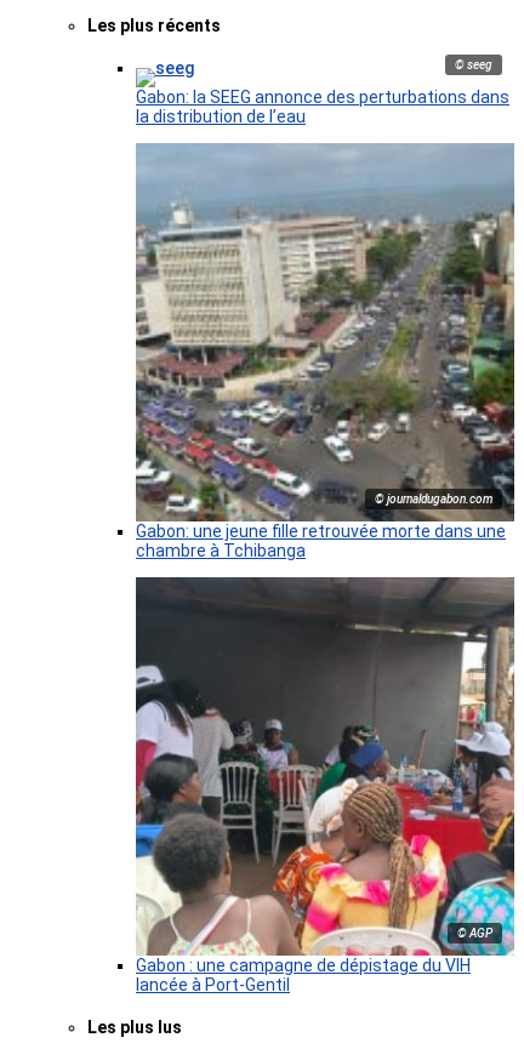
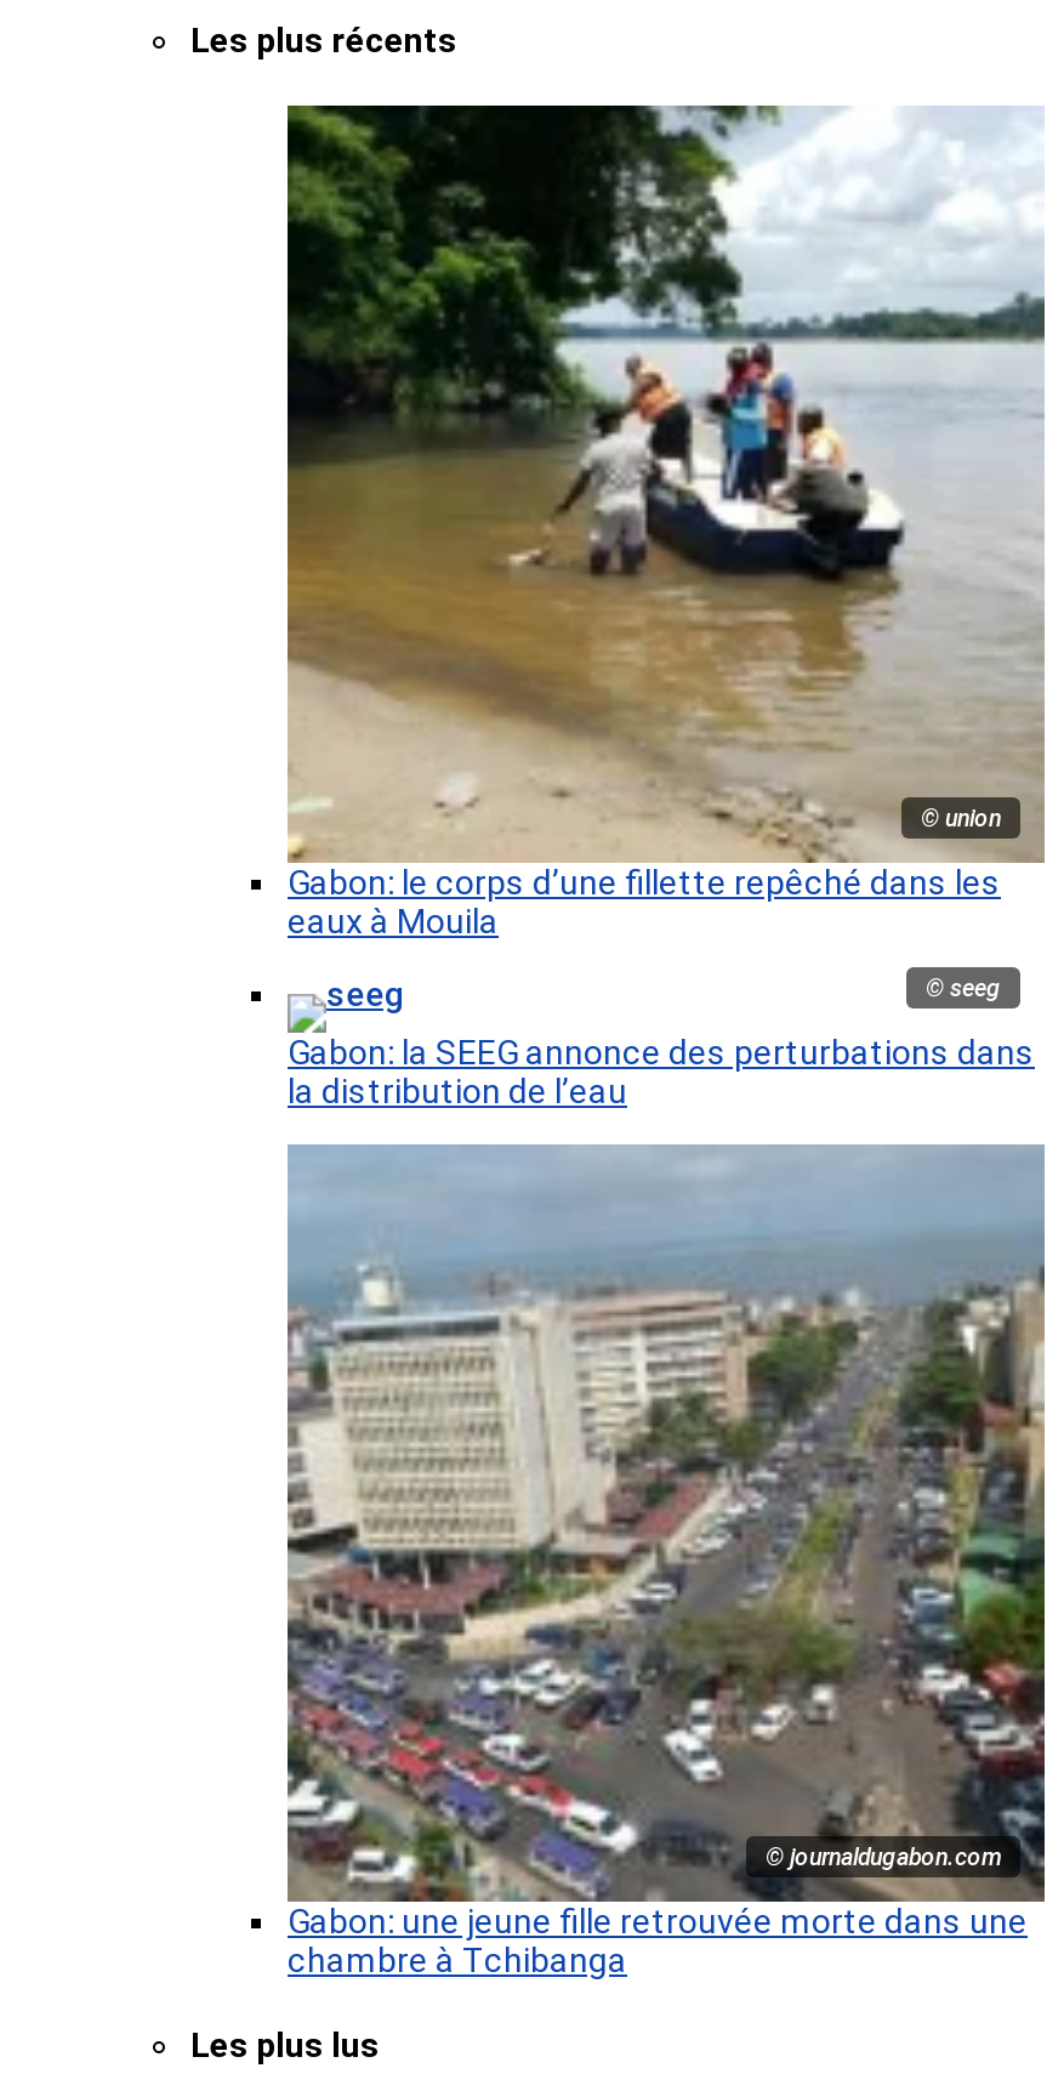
none -> [285,103,1045,941] [image] | © union | Gabon: le corps d’une fillette repêché dans les | eaux à Mouila
moved [133,58,517,560] -> [283,975,1049,1979]: [image] | © seeg | Gabon: la SEEG annonce des perturbations dans | la distribution de l’eau | © journaldugabon.com | Gabon: une jeune fille retrouvée morte dans une | chambre à Tchibanga
[135,577,516,994] [image] | © AGP | Gabon : une campagne de dépistage du VIH | lancée à Port-Gentil -> none

